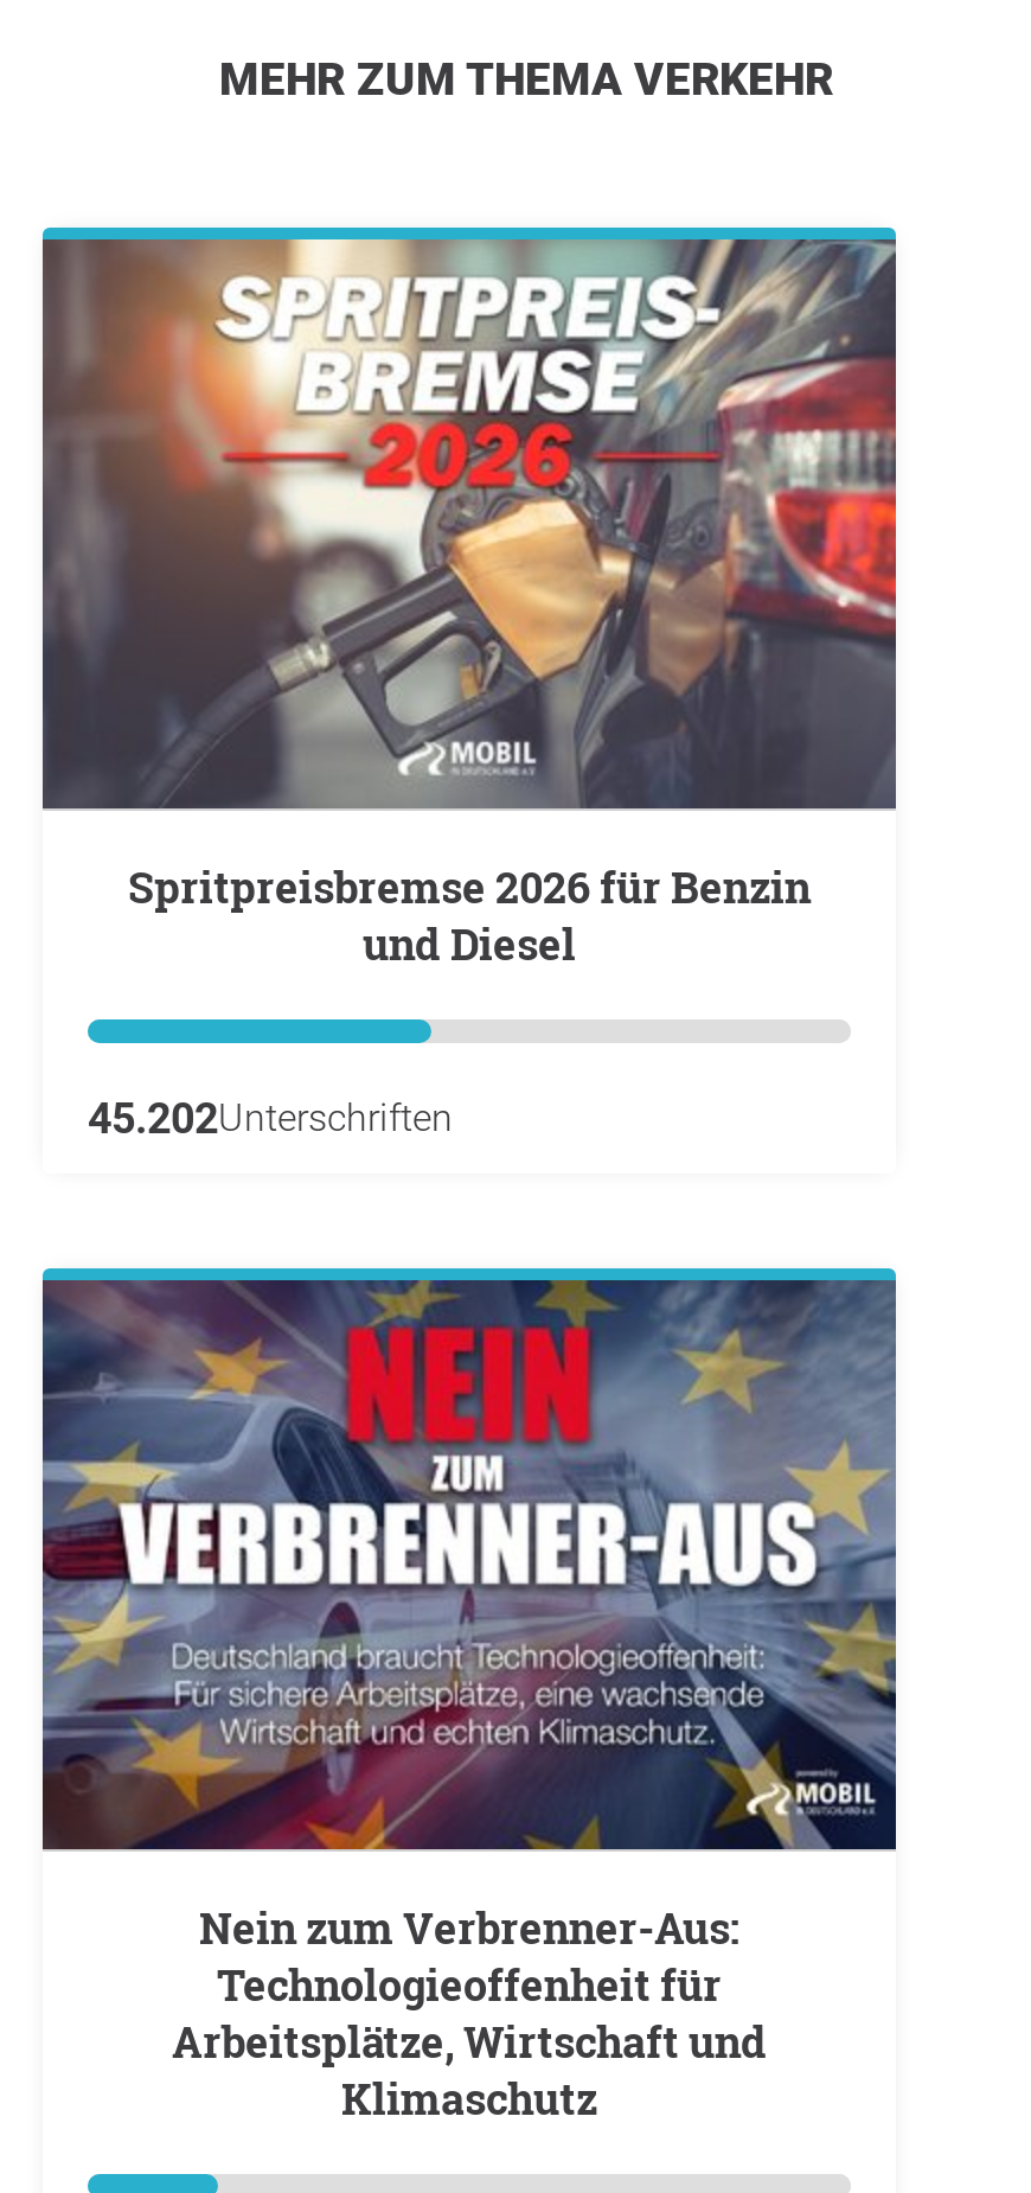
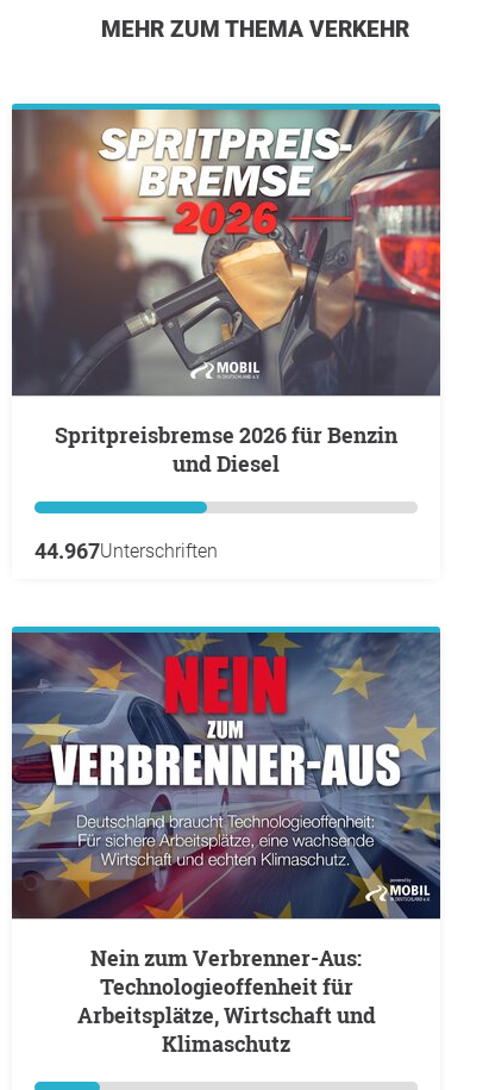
[88,1095,453,1144] 45.202Unterschriften -> [35,538,218,563] 44.967Unterschriften

